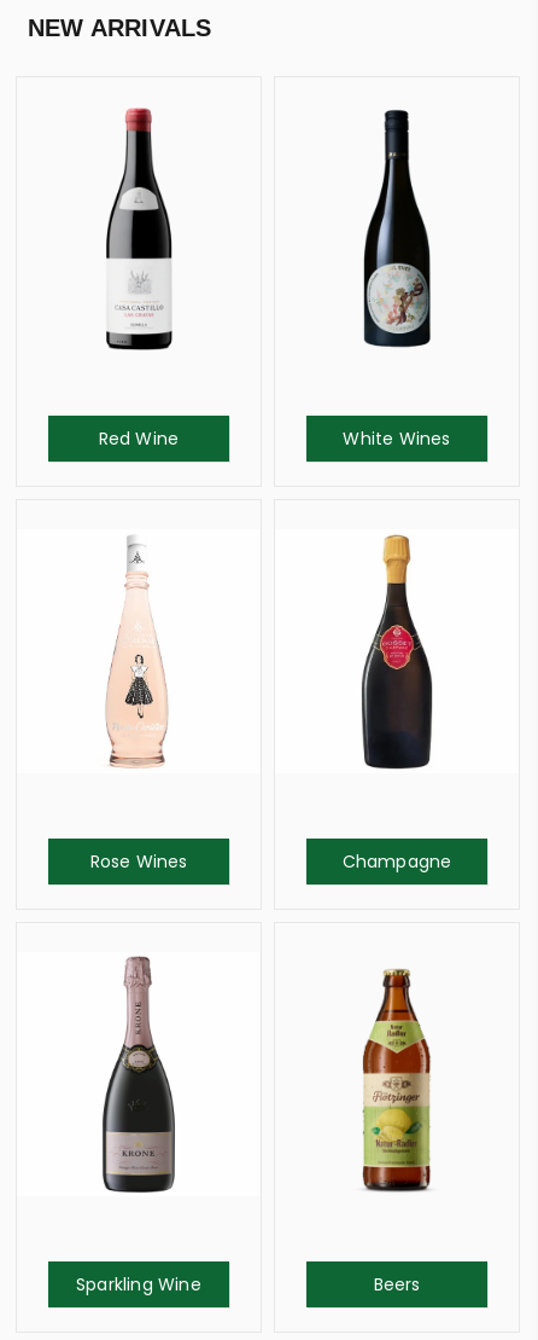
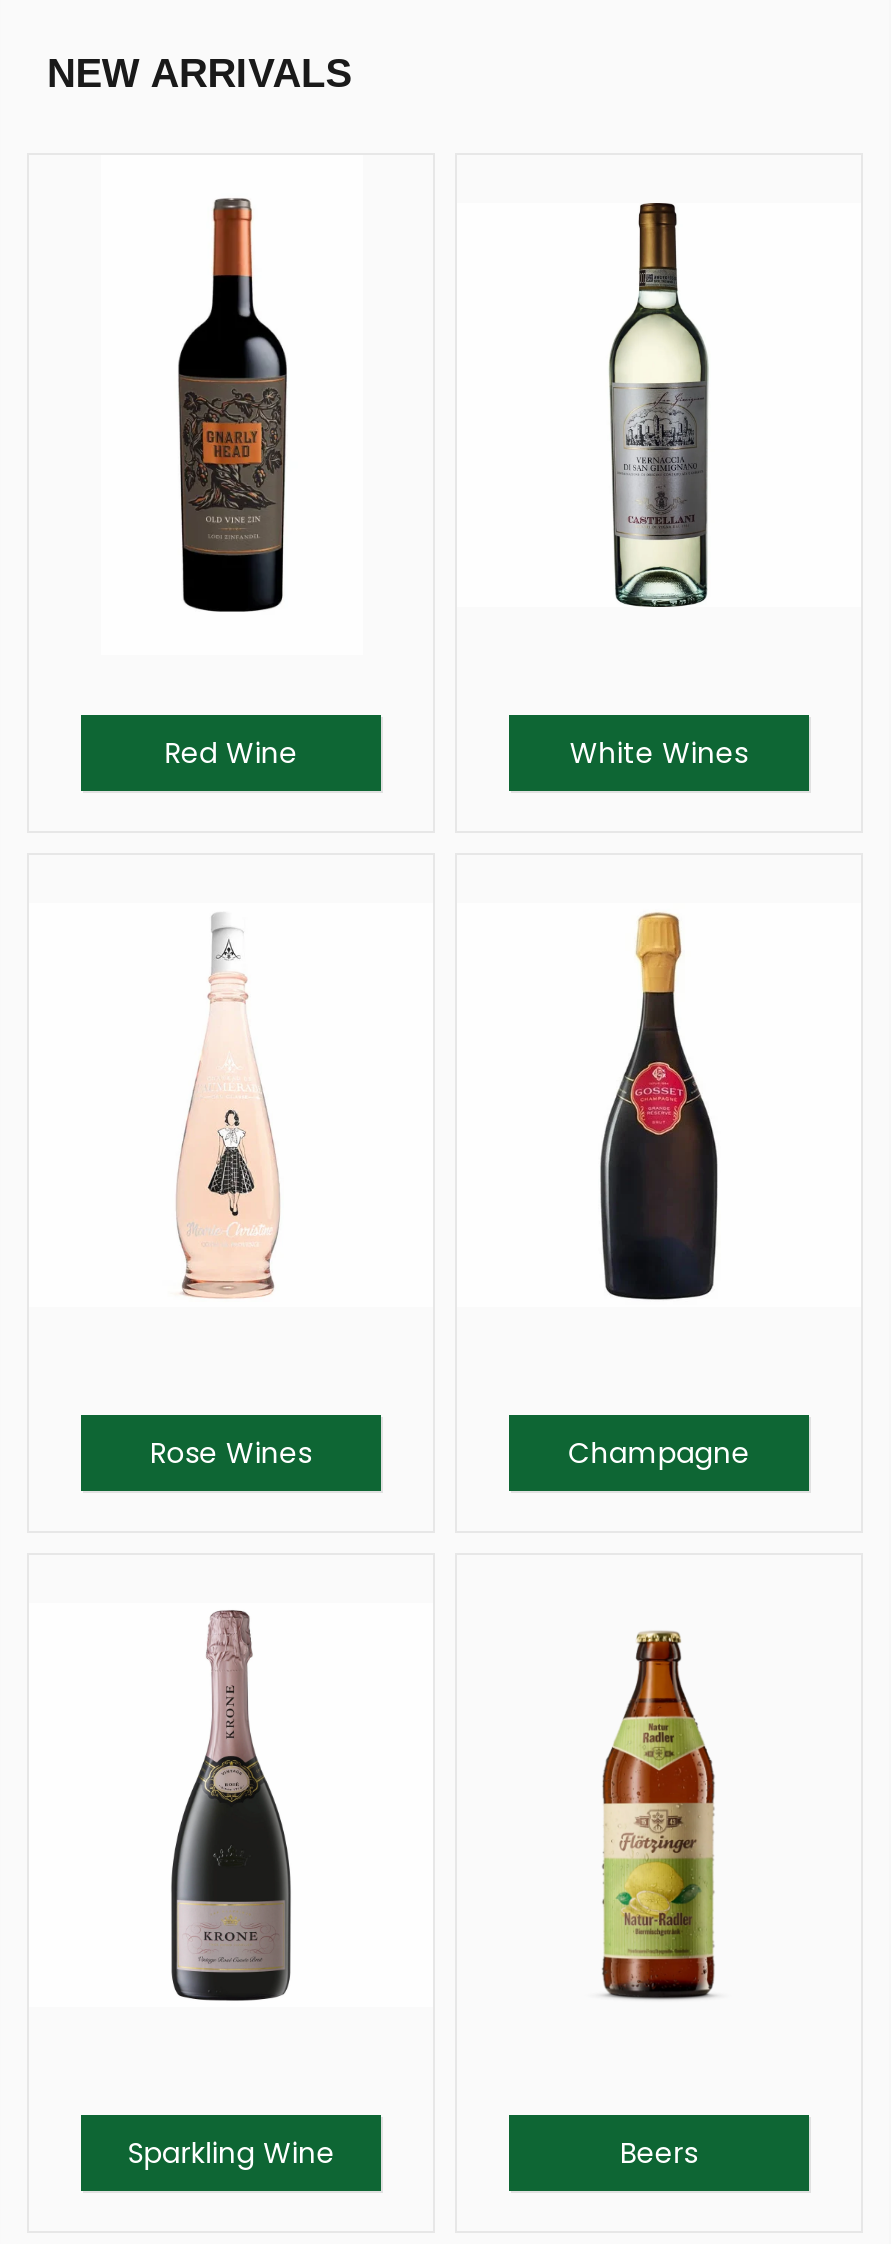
[105,104,174,353] [image] -> [177,197,289,613] [image]
[363,106,432,350] [image] -> [603,201,715,609] [image]

